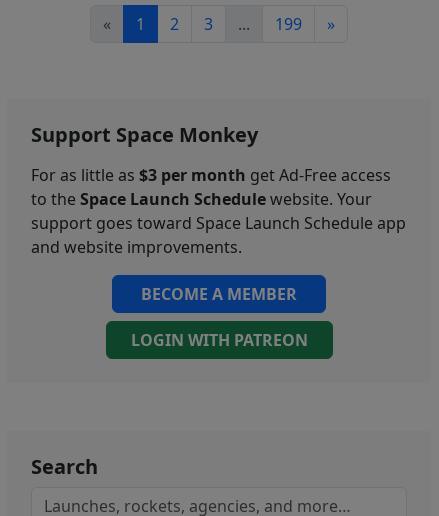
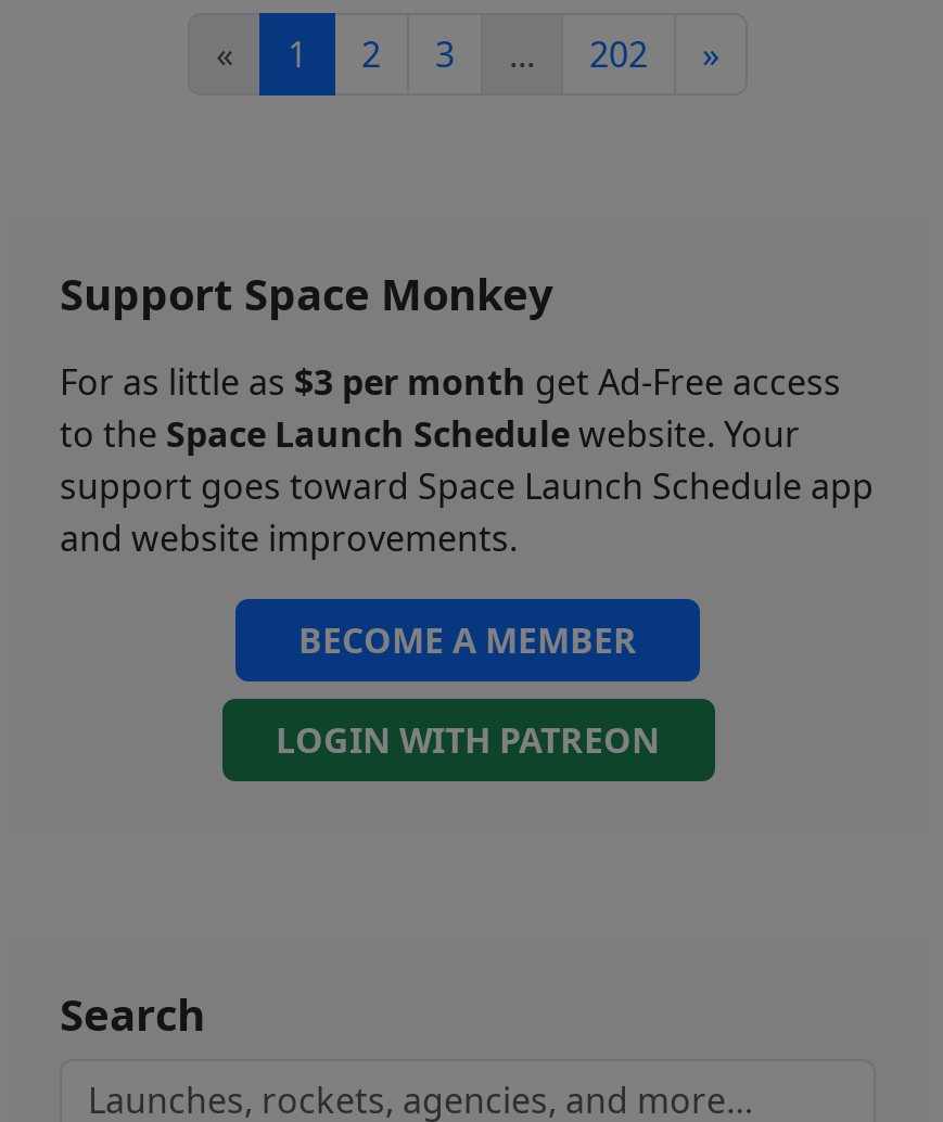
[275,13,302,35] 199 -> [589,31,648,78] 202

